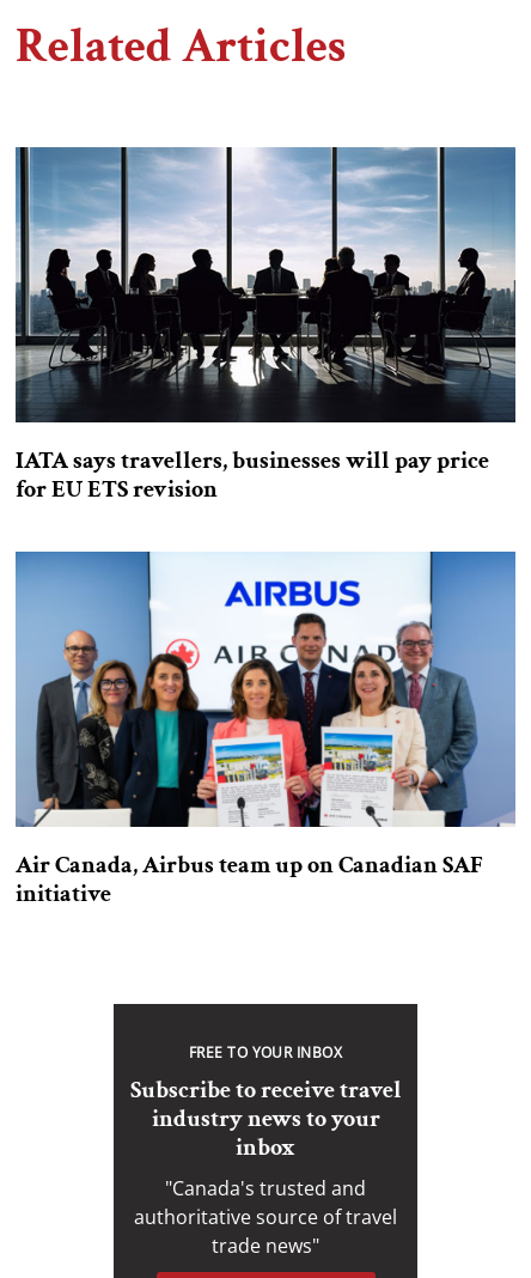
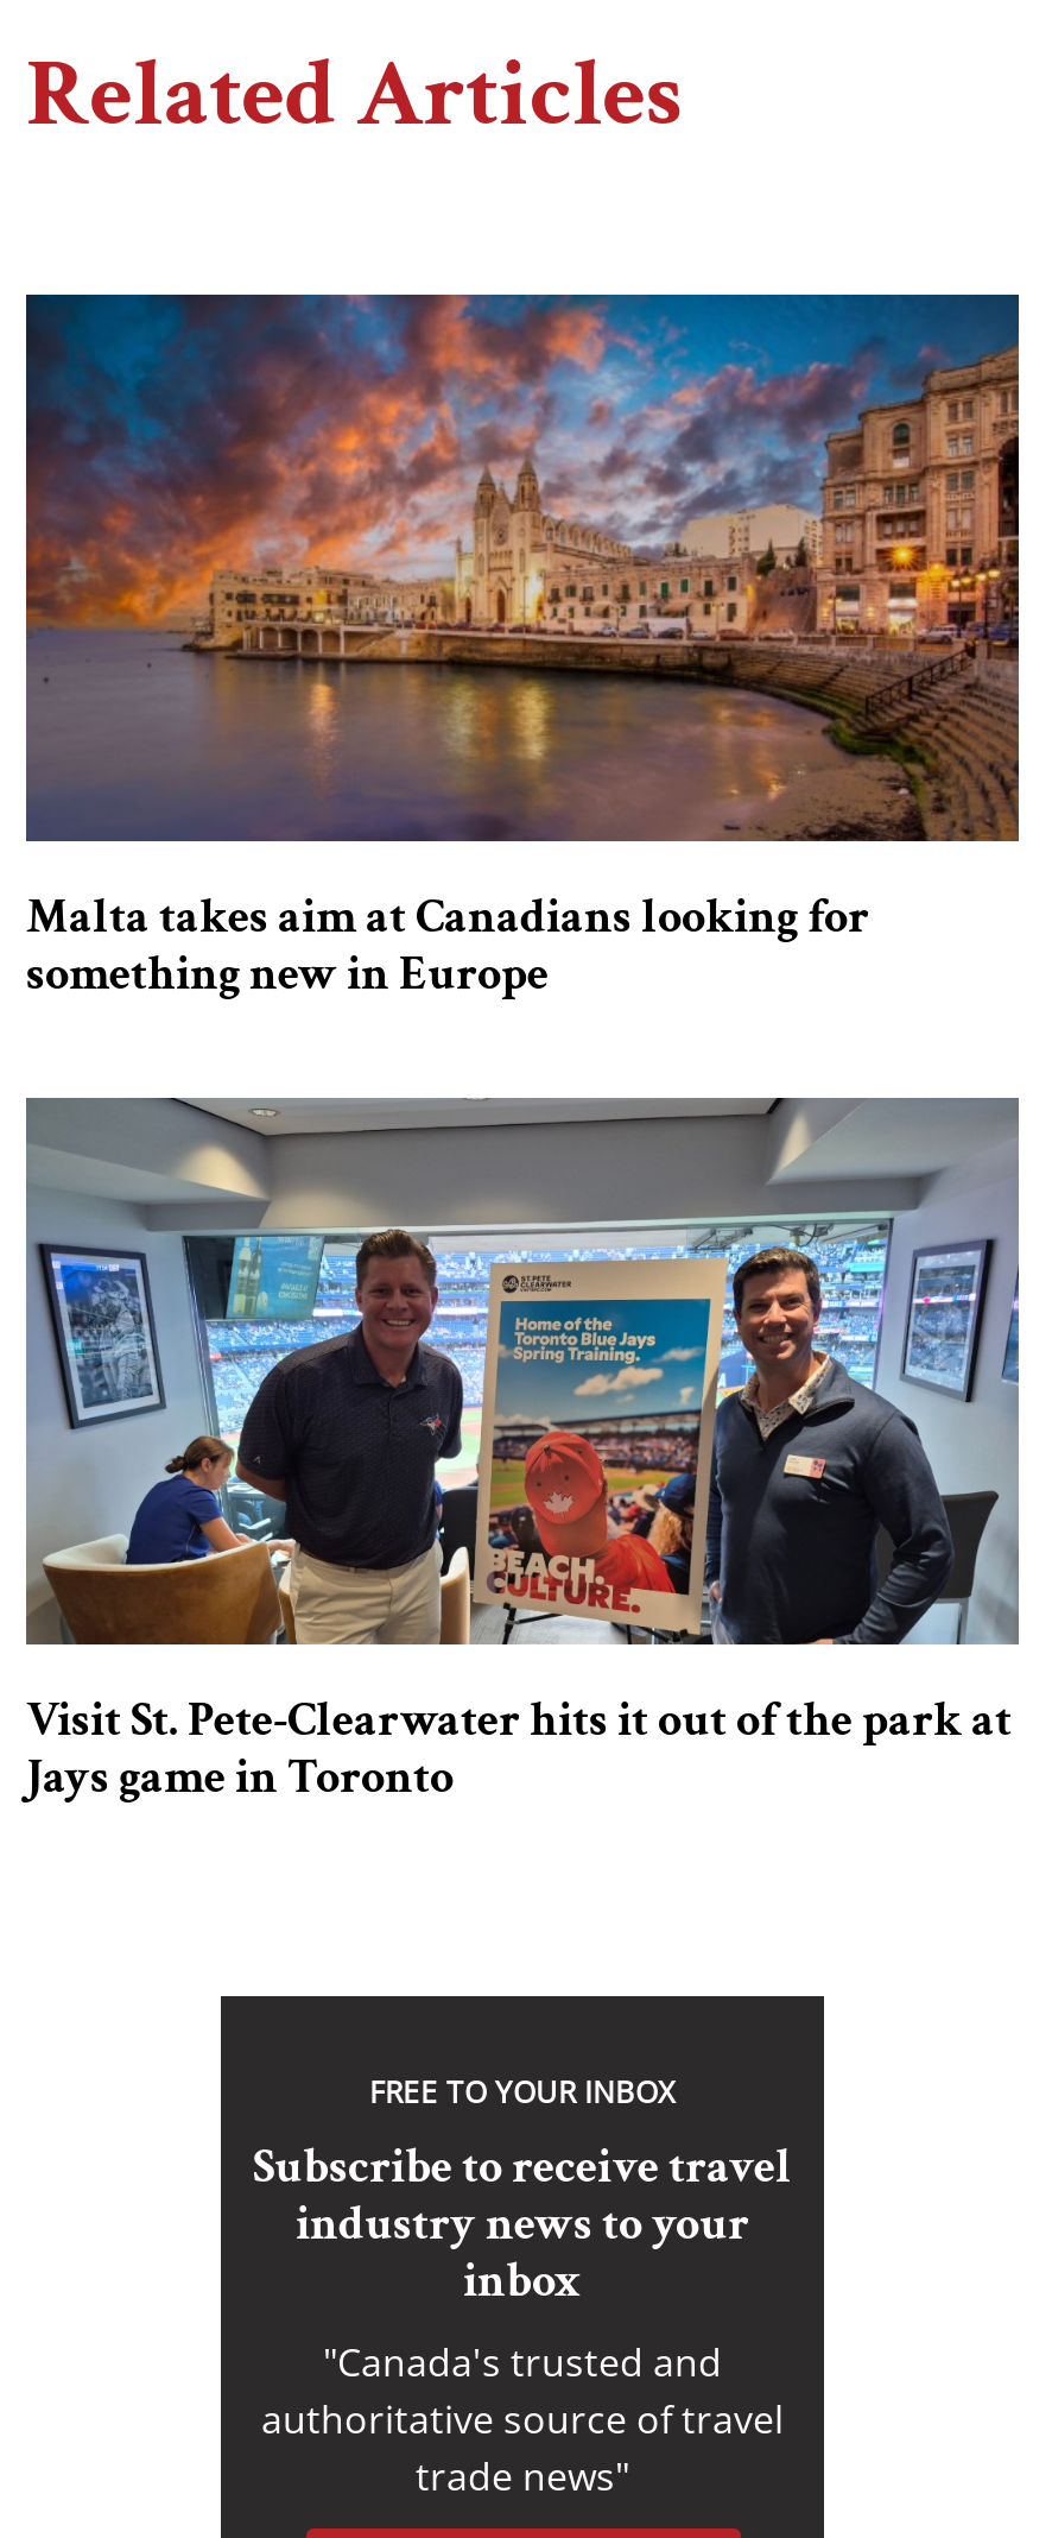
[14,146,517,505] [image] | IATA says travellers, businesses will pay price | for EU ETS revision -> [24,292,1021,1005] [image] | Malta takes aim at Canadians looking for | something new in Europe
[16,550,515,909] [image] | Air Canada, Airbus team up on Canadian SAF | initiative -> [24,1096,1021,1808] [image] | Visit St. Pete-Clearwater hits it out of the park at | Jays game in Toronto

